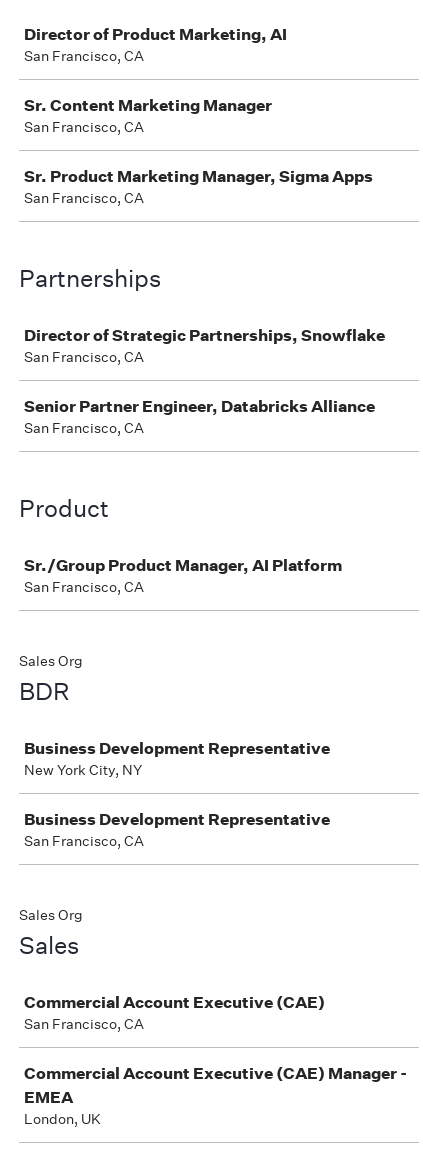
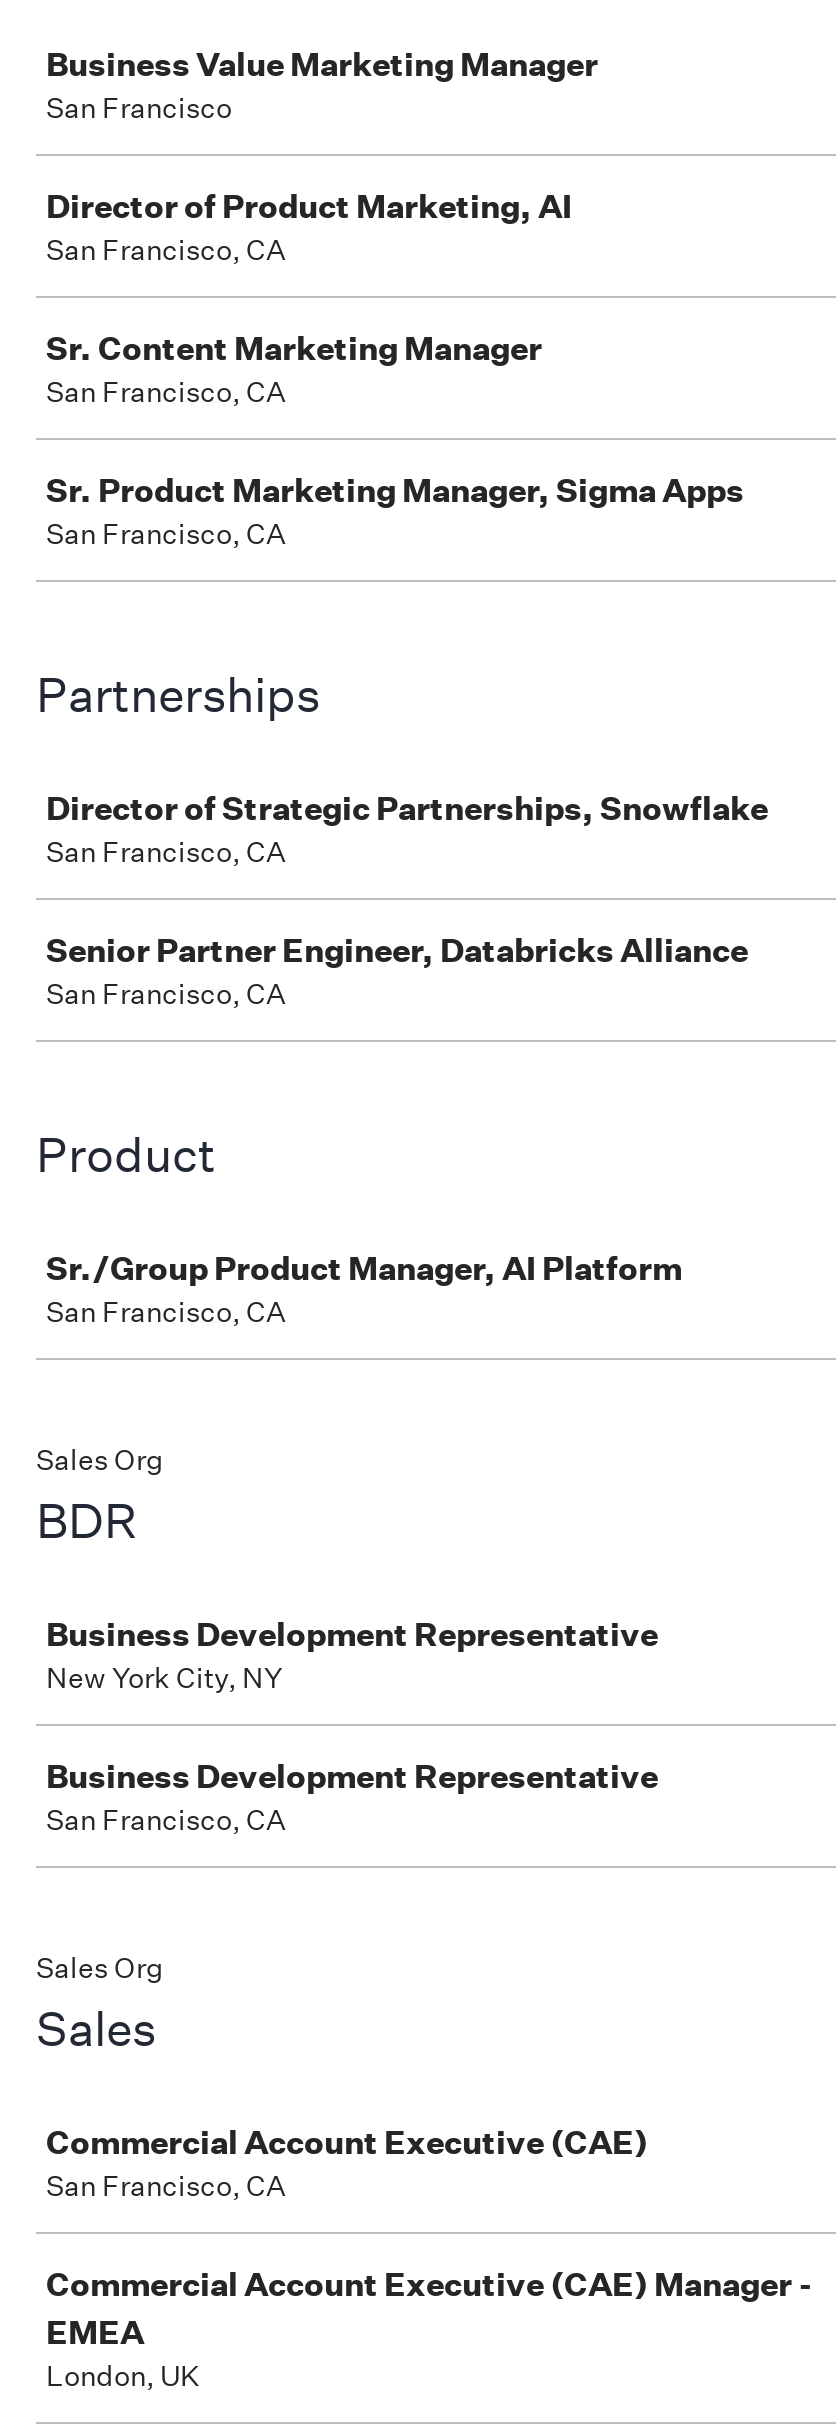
none -> [46,44,598,126] Business Value Marketing Manager | San Francisco

